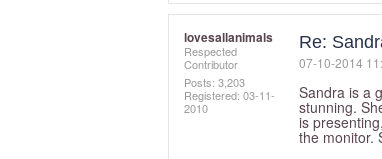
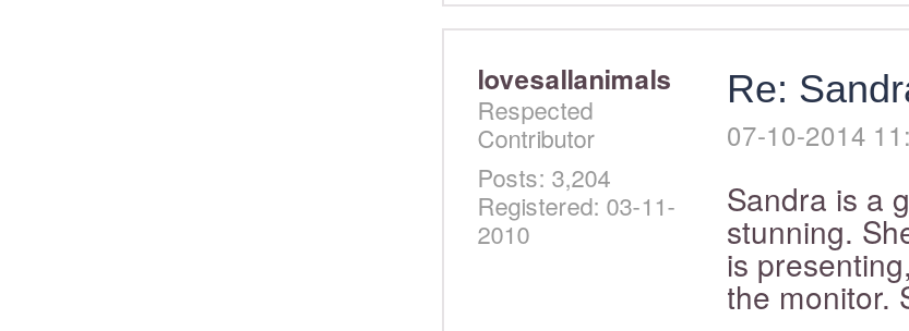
[184,74,245,90] Posts: 3,203 -> [477,159,610,194] Posts: 3,204

